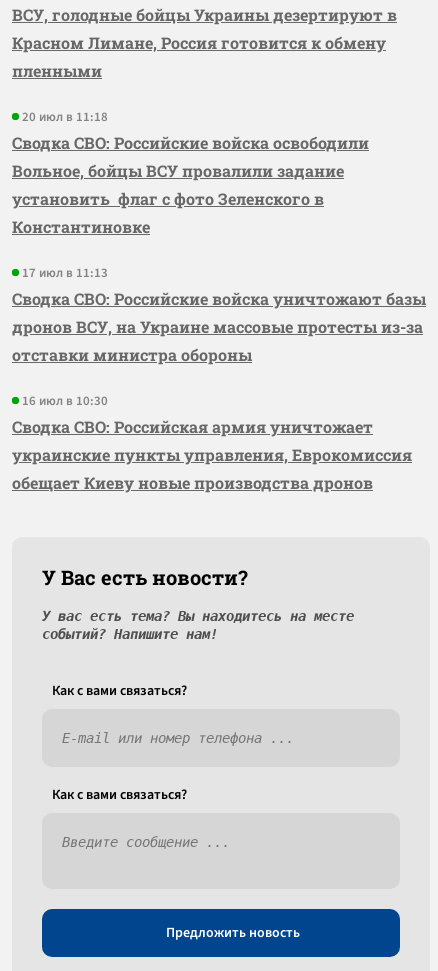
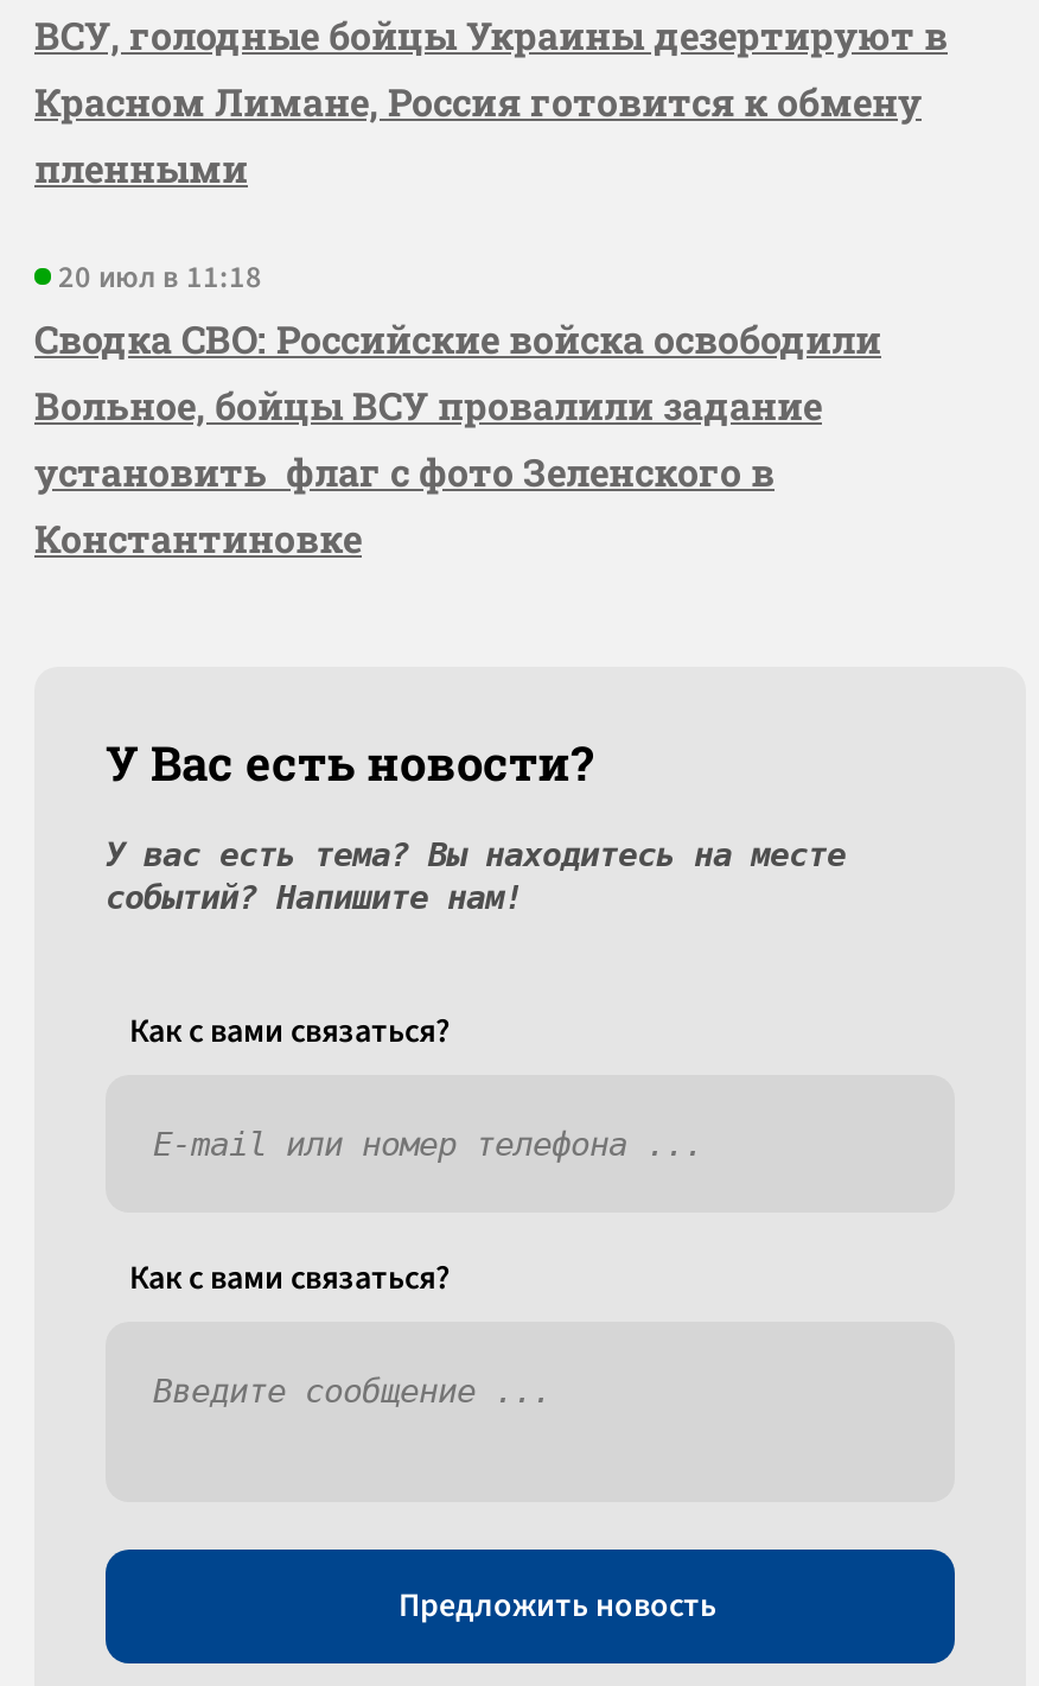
[12,264,426,493] 17 июл в 11:13 | Сводка СВО: Российские войска уничтожают базы | дронов ВСУ, на Украине массовые протесты из-за | отставки министра обороны | 16 июл в 10:30 | Сводка СВО: Российская армия уничтожает | украинские пункты управления, Еврокомиссия | обещает Киеву новые производства дронов -> none

